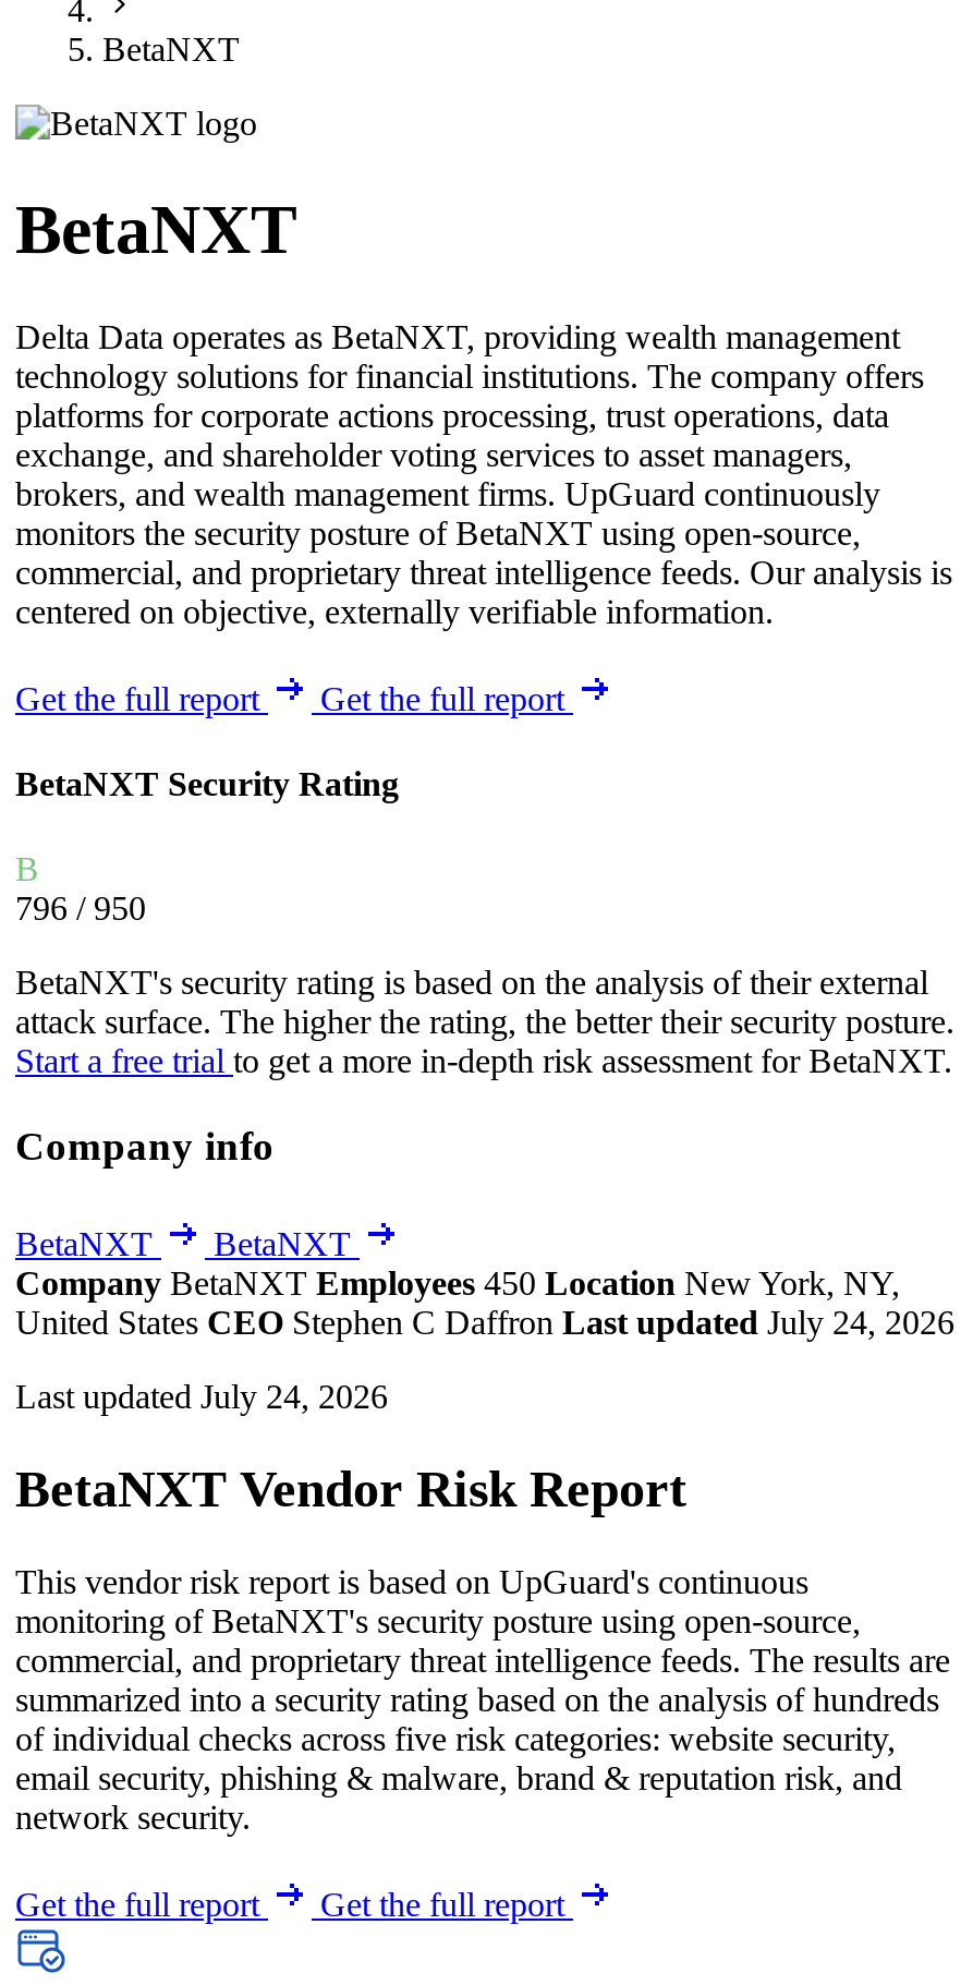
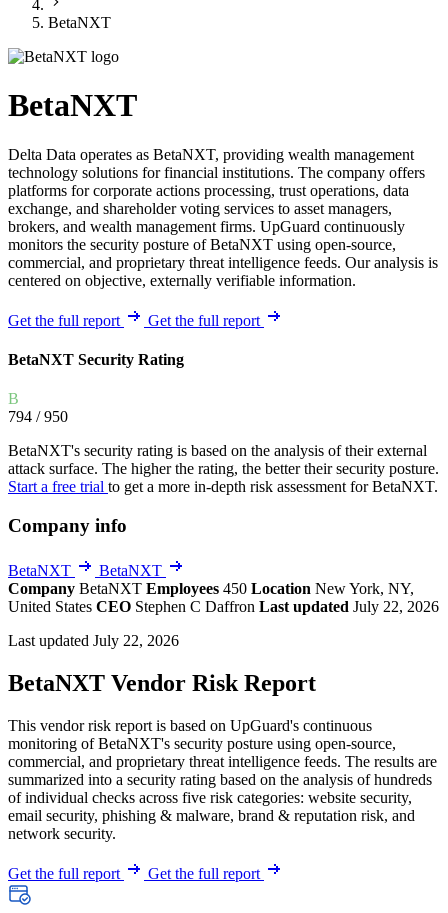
[15,890,146,927] 796 / 950 -> [8,408,68,425] 794 / 950
[15,1303,954,1340] United States CEO Stephen C Daffron Last updated July 24, 2026 -> [8,598,439,615] United States CEO Stephen C Daffron Last updated July 22, 2026
[15,1377,388,1414] Last updated July 24, 2026 -> [8,632,179,649] Last updated July 22, 2026

